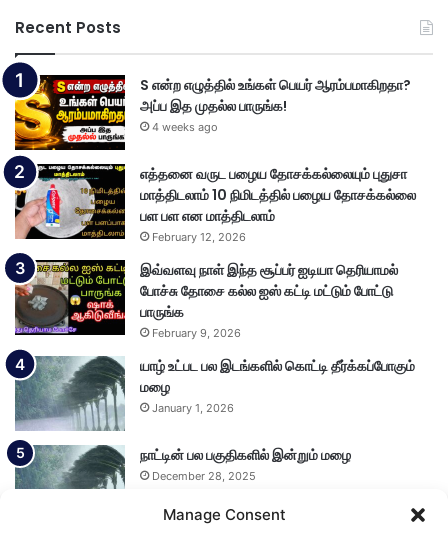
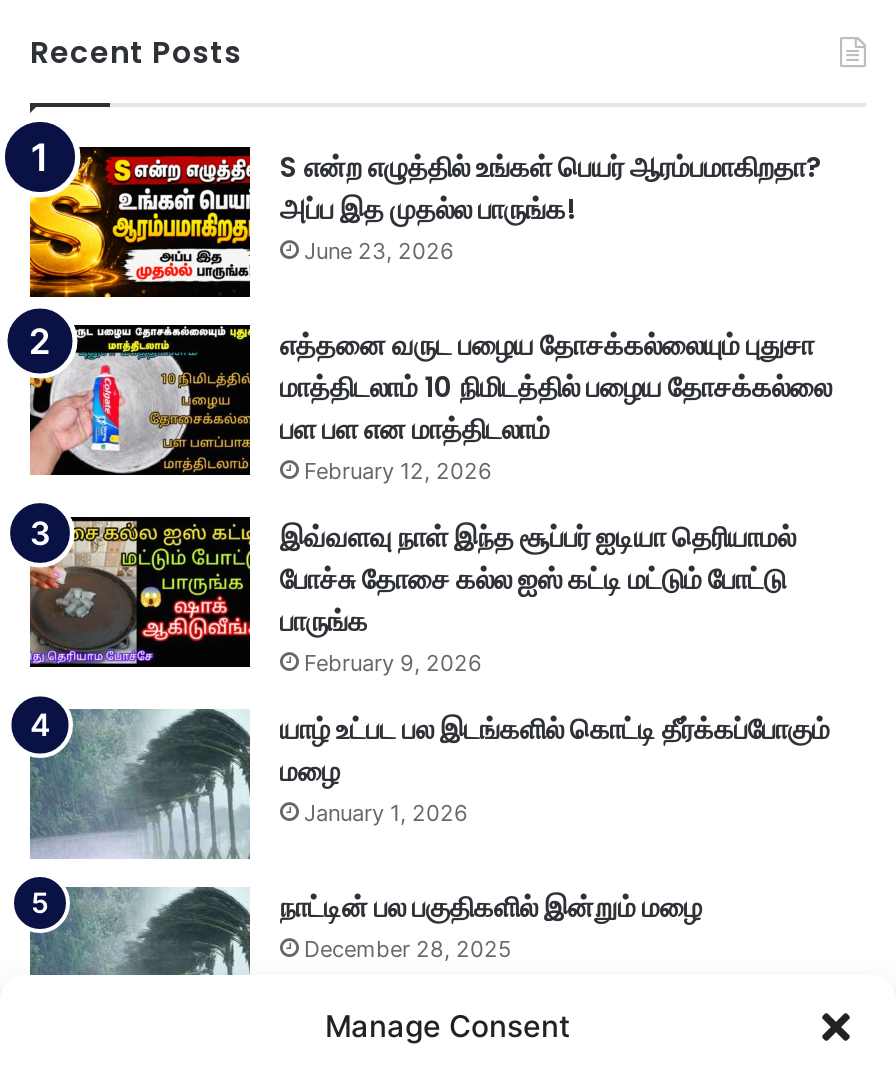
[152,120,218,134] 4 weeks ago -> [304,238,454,266] June 23, 2026

